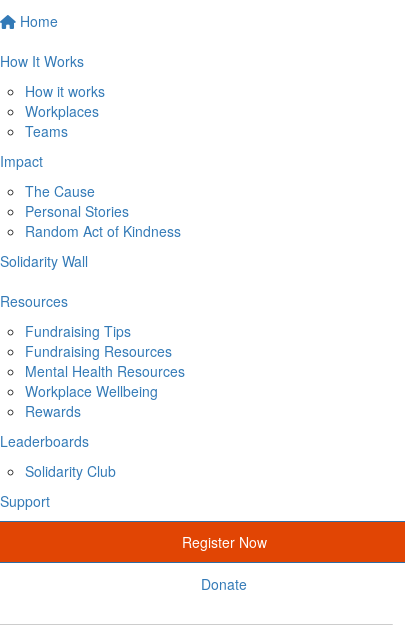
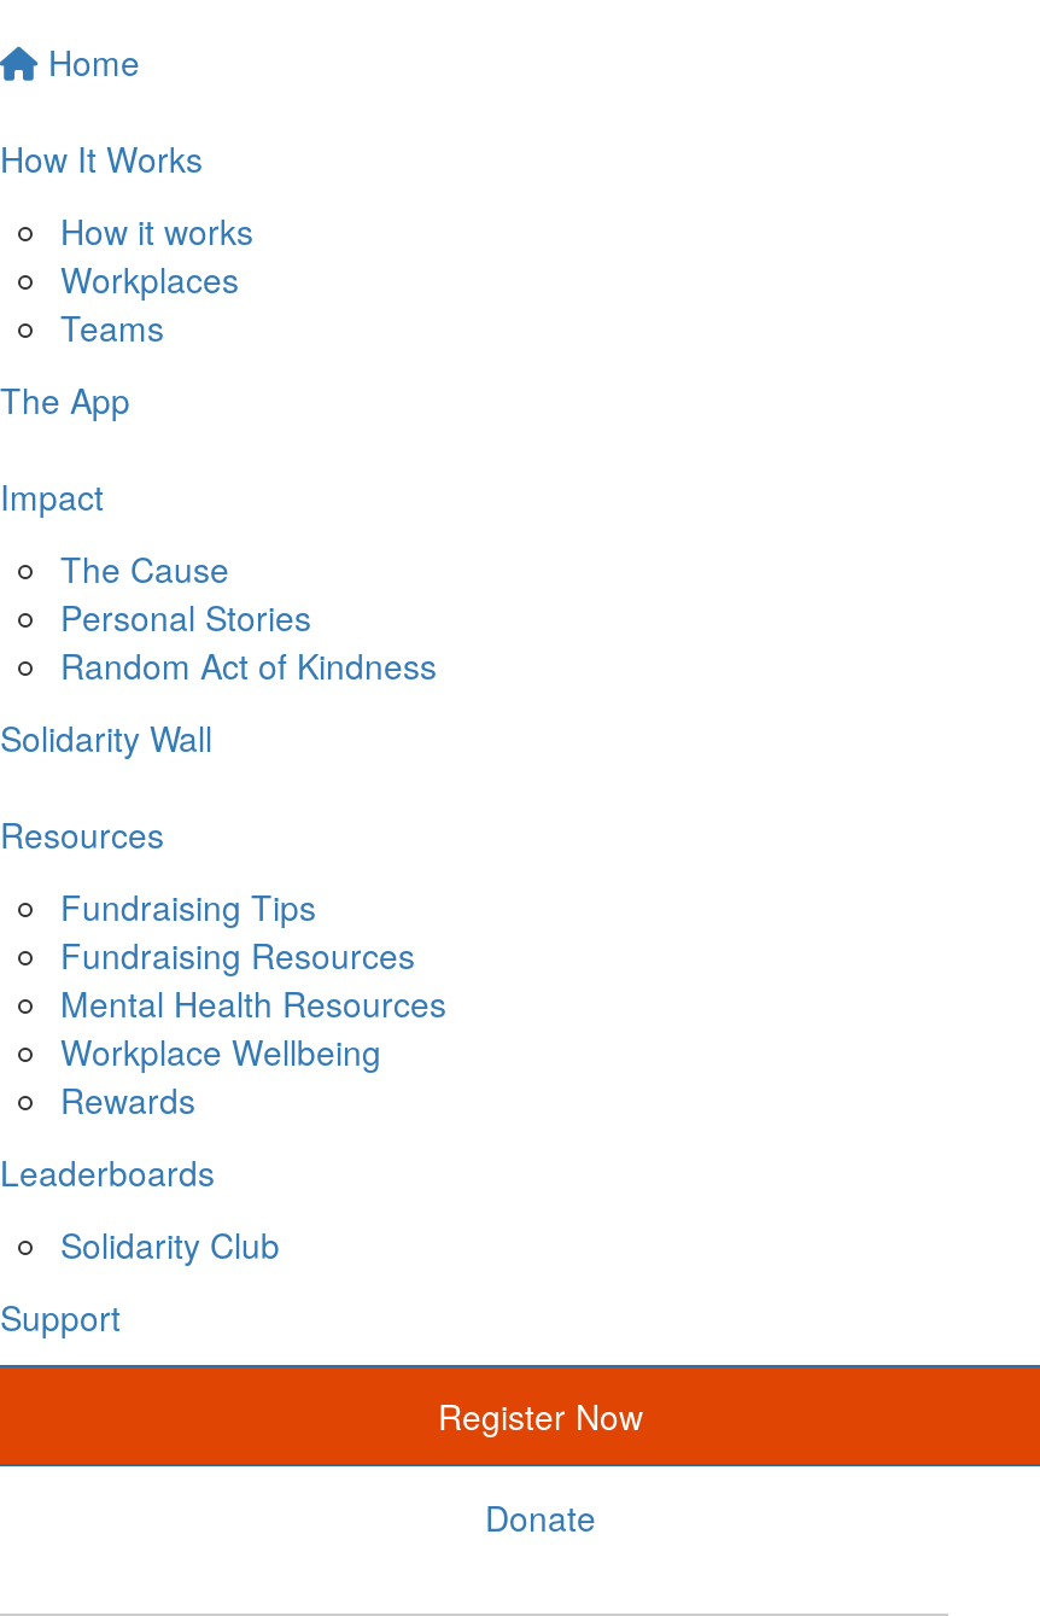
none -> [0,374,130,422] The App

